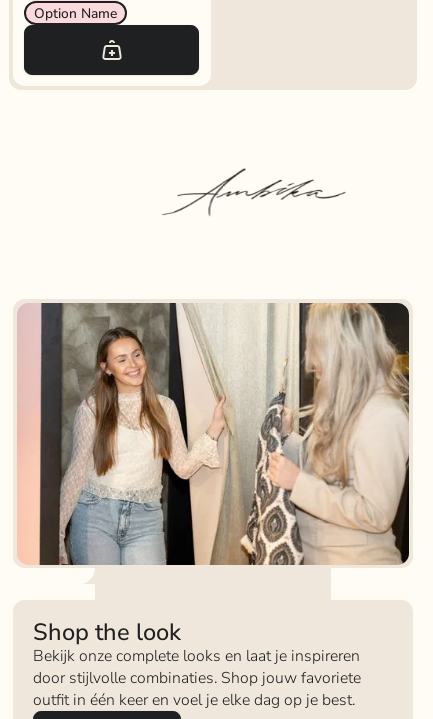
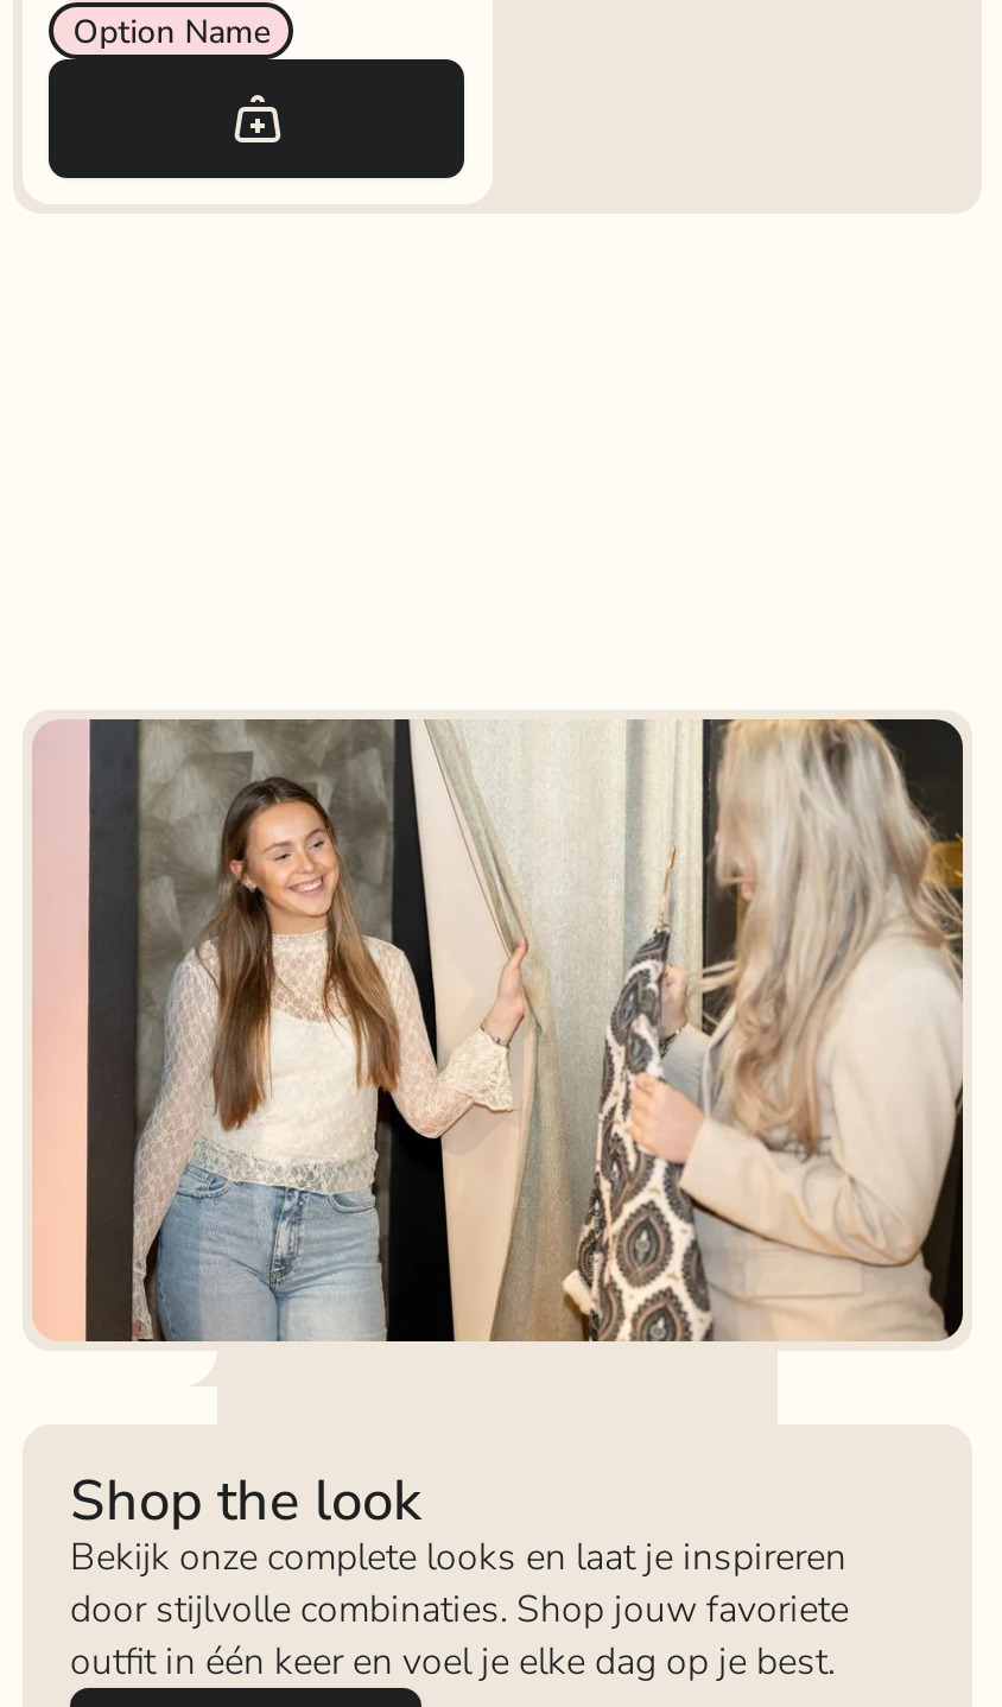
[162,168,346,216] [image] -> none

